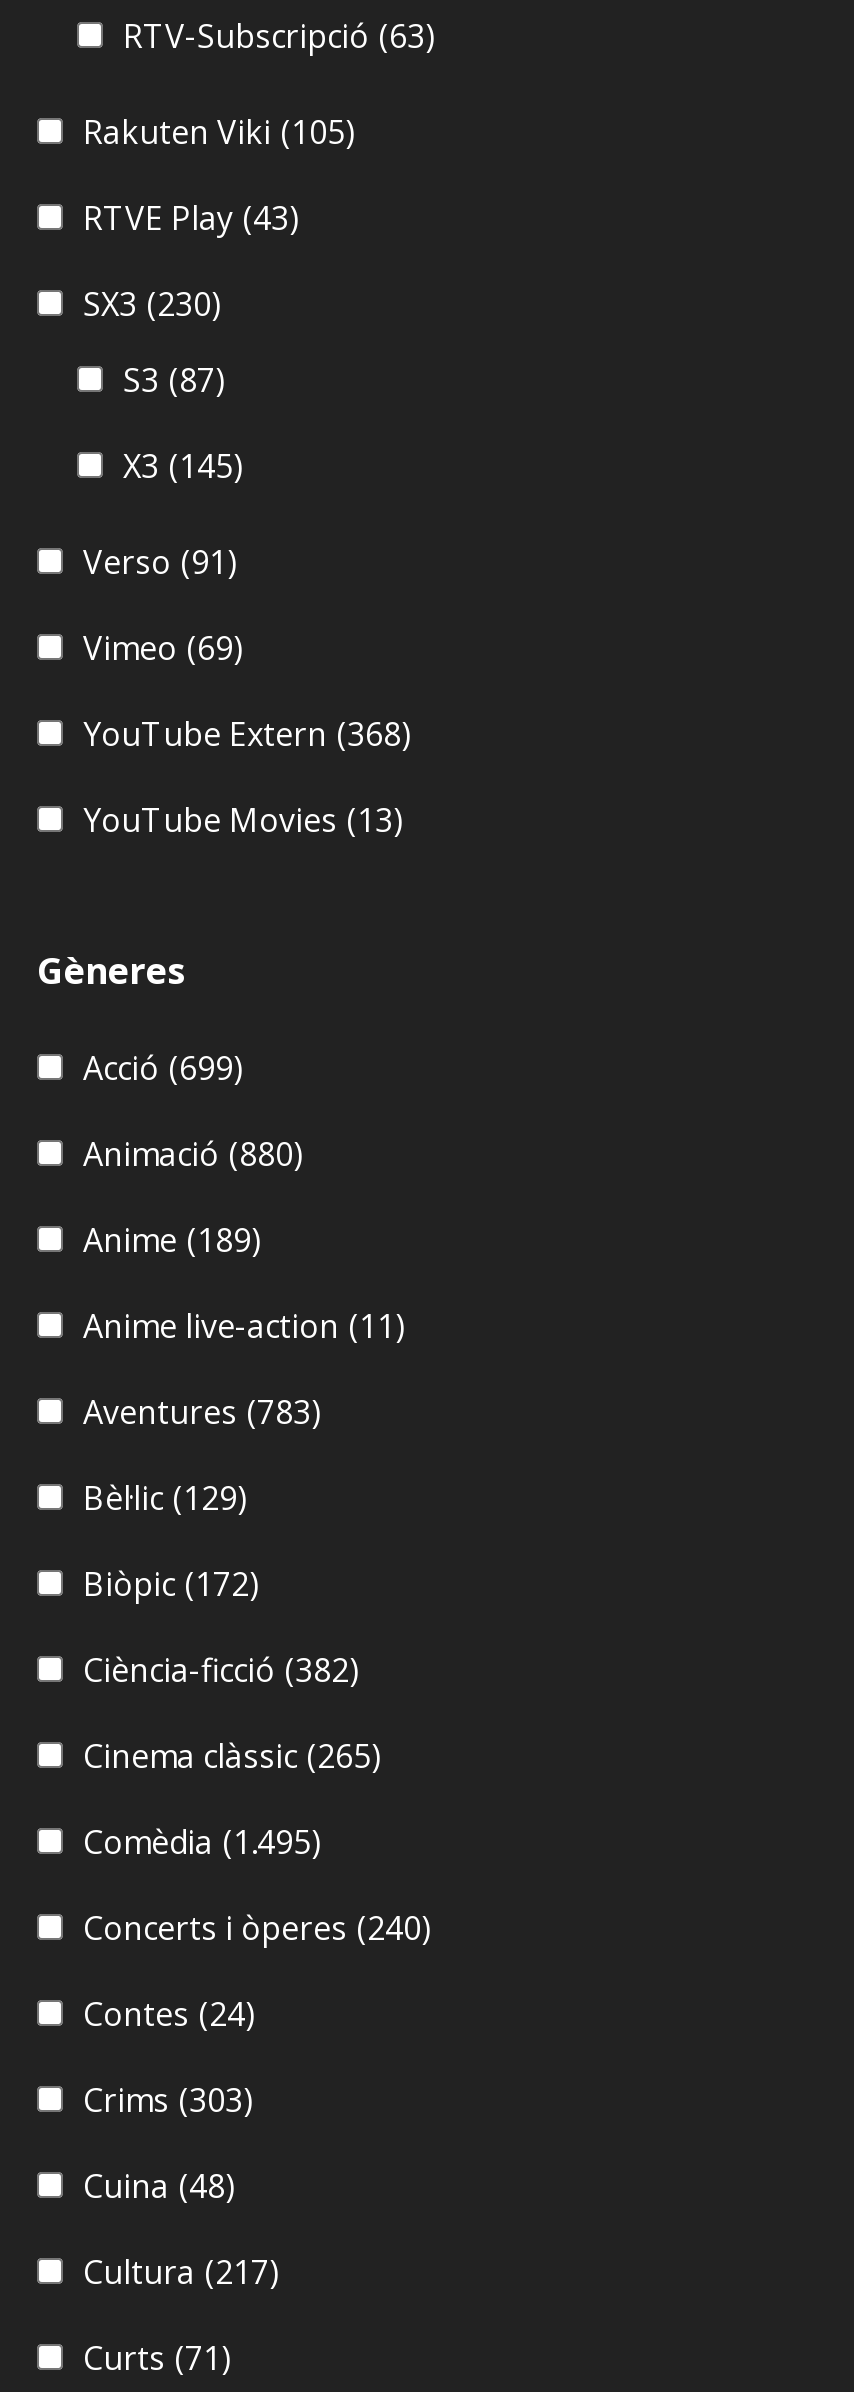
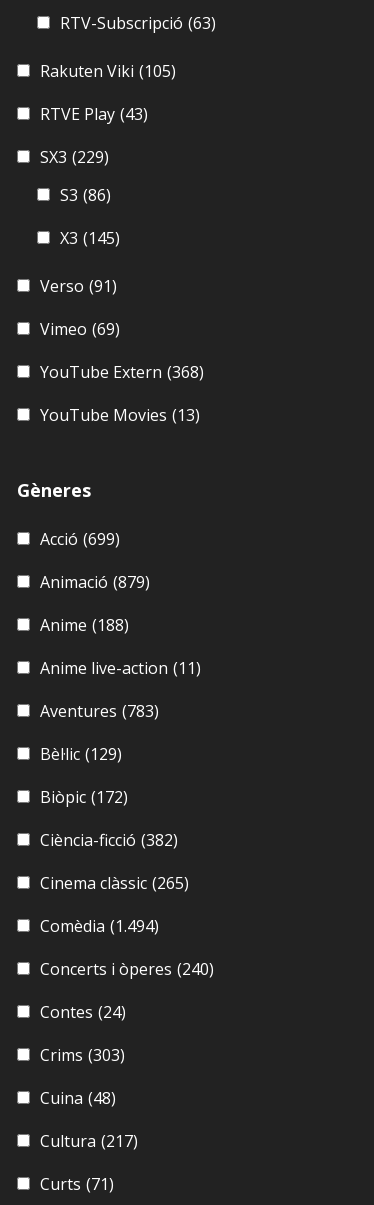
[83,282,221,326] SX3 (230) -> [40,146,109,168] SX3 (229)
[123,358,225,402] S3 (87) -> [60,184,111,206] S3 (86)
[83,1132,303,1176] Animació (880) -> [40,571,150,593] Animació (879)
[83,1218,261,1262] Anime (189) -> [40,614,129,636] Anime (188)
[83,1820,321,1864] Comèdia (1.495) -> [40,915,159,937] Comèdia (1.494)

